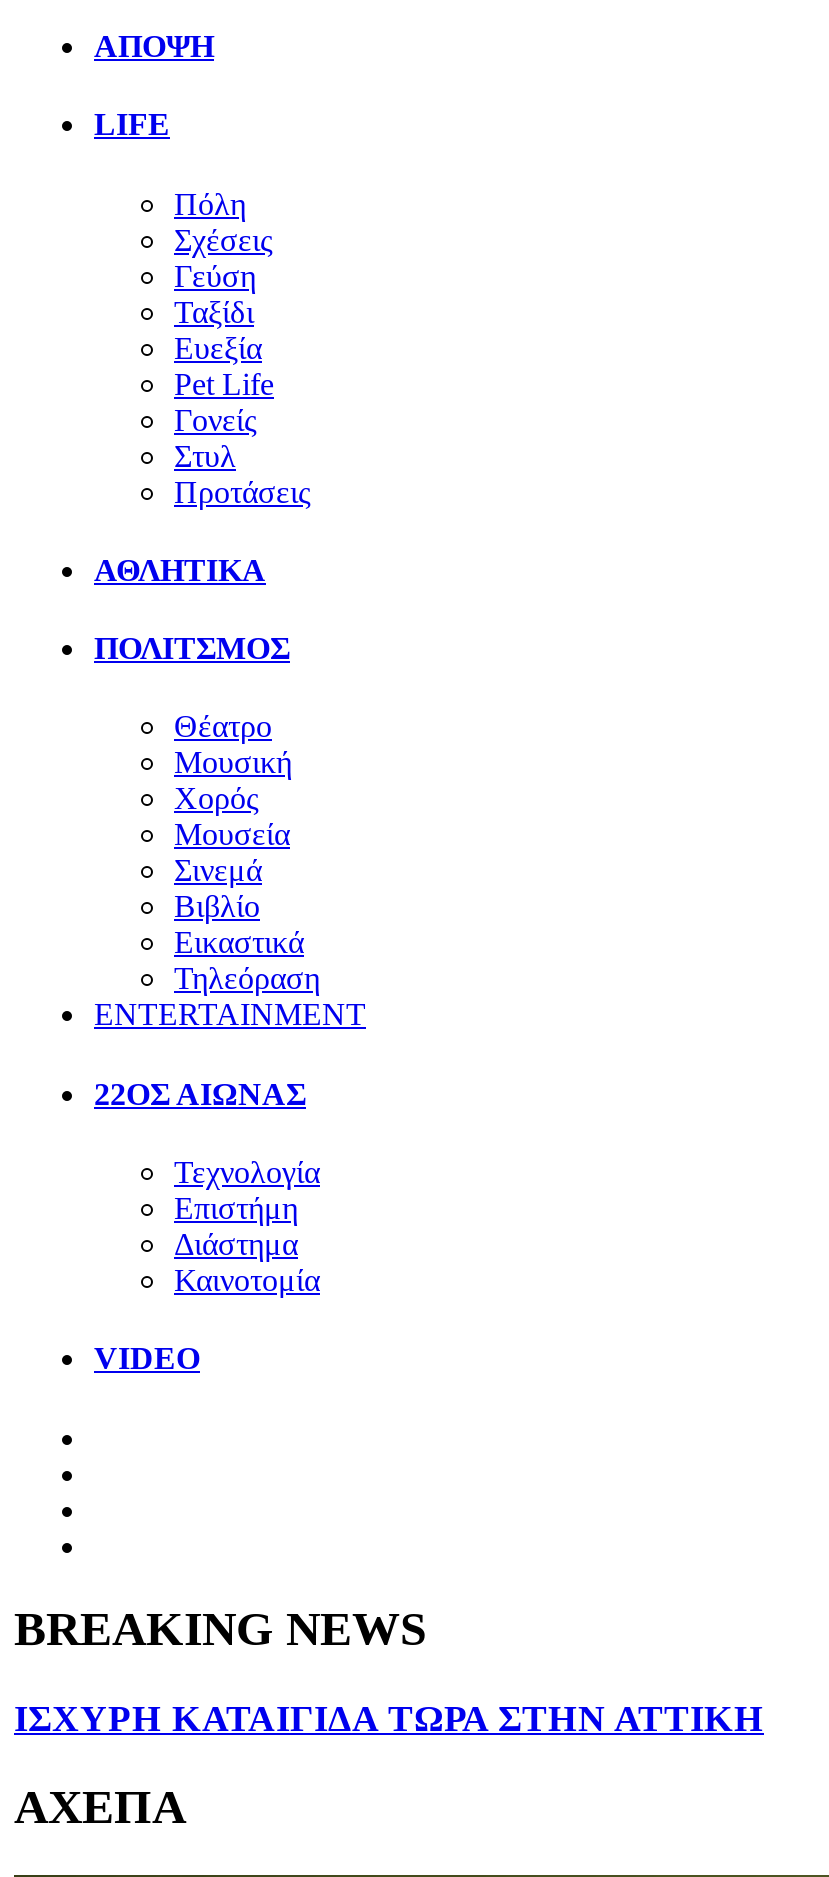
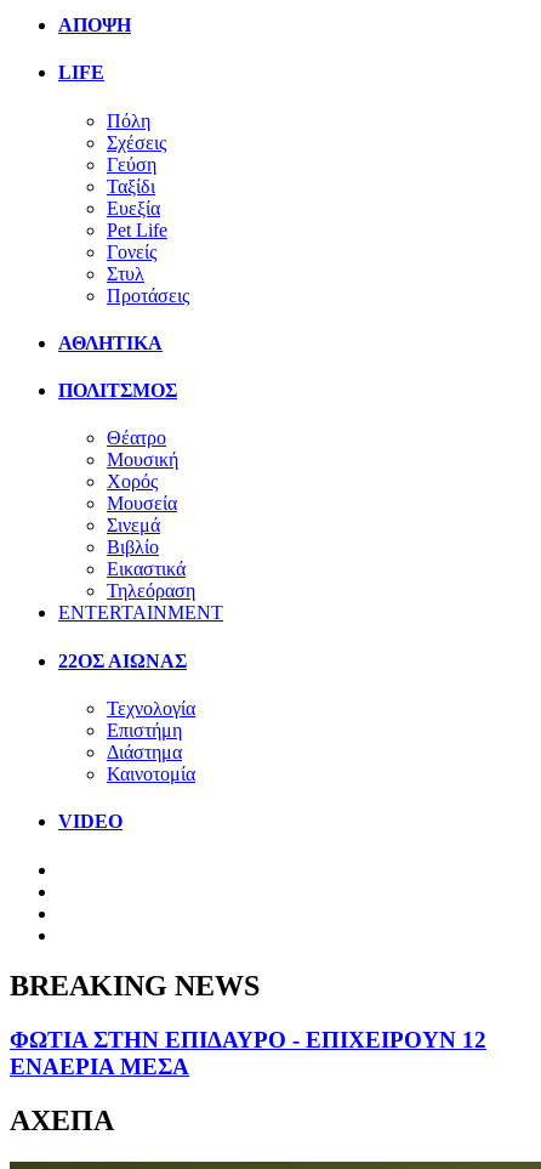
[14,1698,764,1740] ΙΣΧΥΡΗ ΚΑΤΑΙΓΙΔΑ ΤΩΡΑ ΣΤΗΝ ΑΤΤΙΚΗ -> [10,1027,486,1080] ΦΩΤΙΑ ΣΤΗΝ ΕΠΙΔΑΥΡΟ - ΕΠΙΧΕΙΡΟΥΝ 12 | ΕΝΑΕΡΙΑ ΜΕΣΑ

